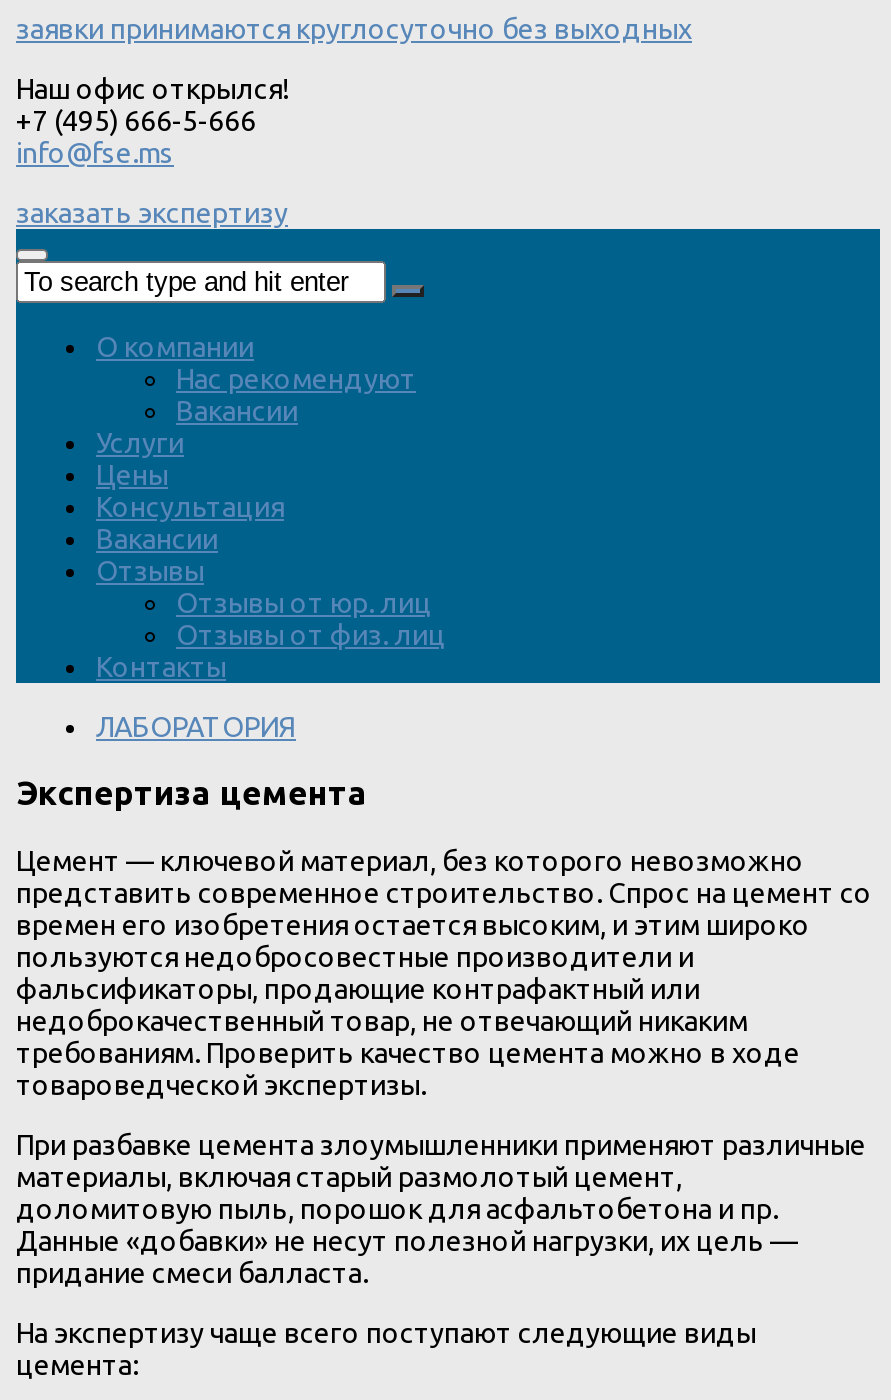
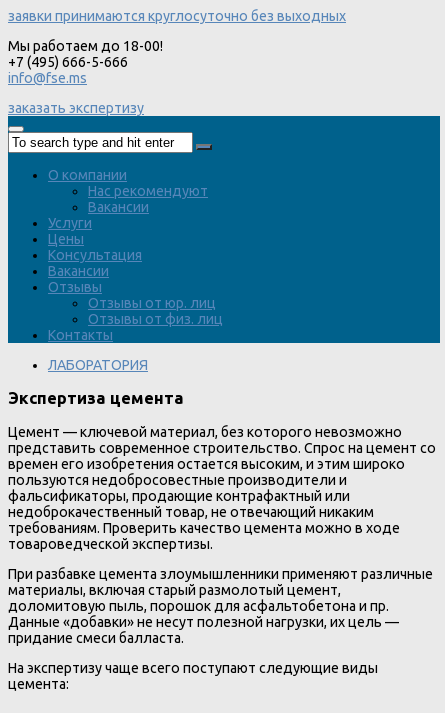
[16,73,288,105] Наш офис открылся! -> [8,38,163,54] Мы работаем до 18-00!

